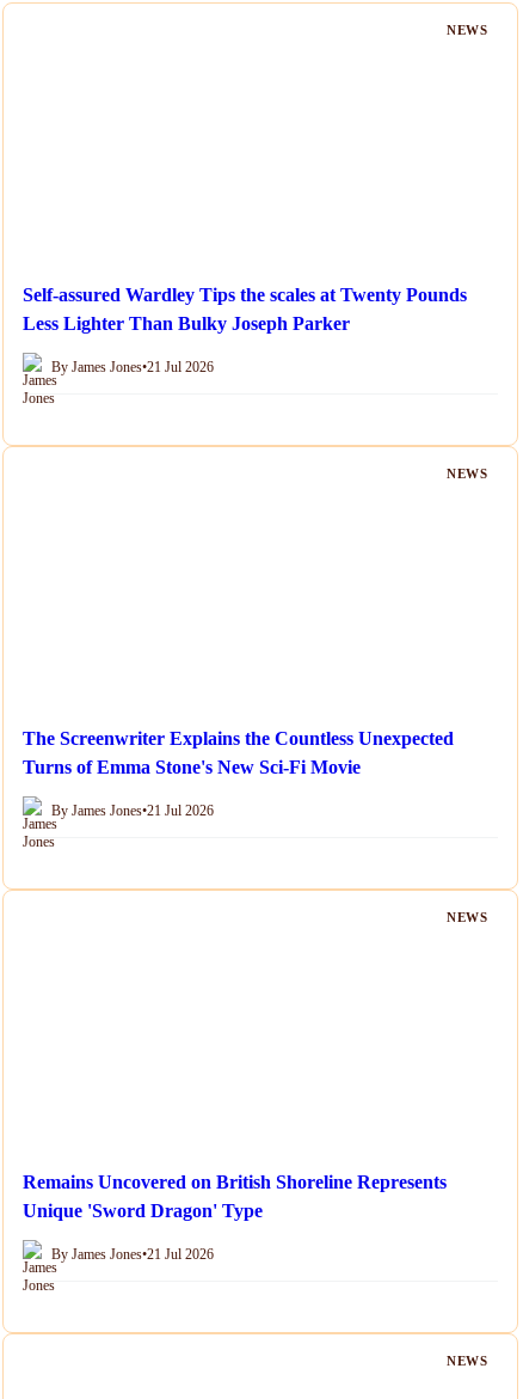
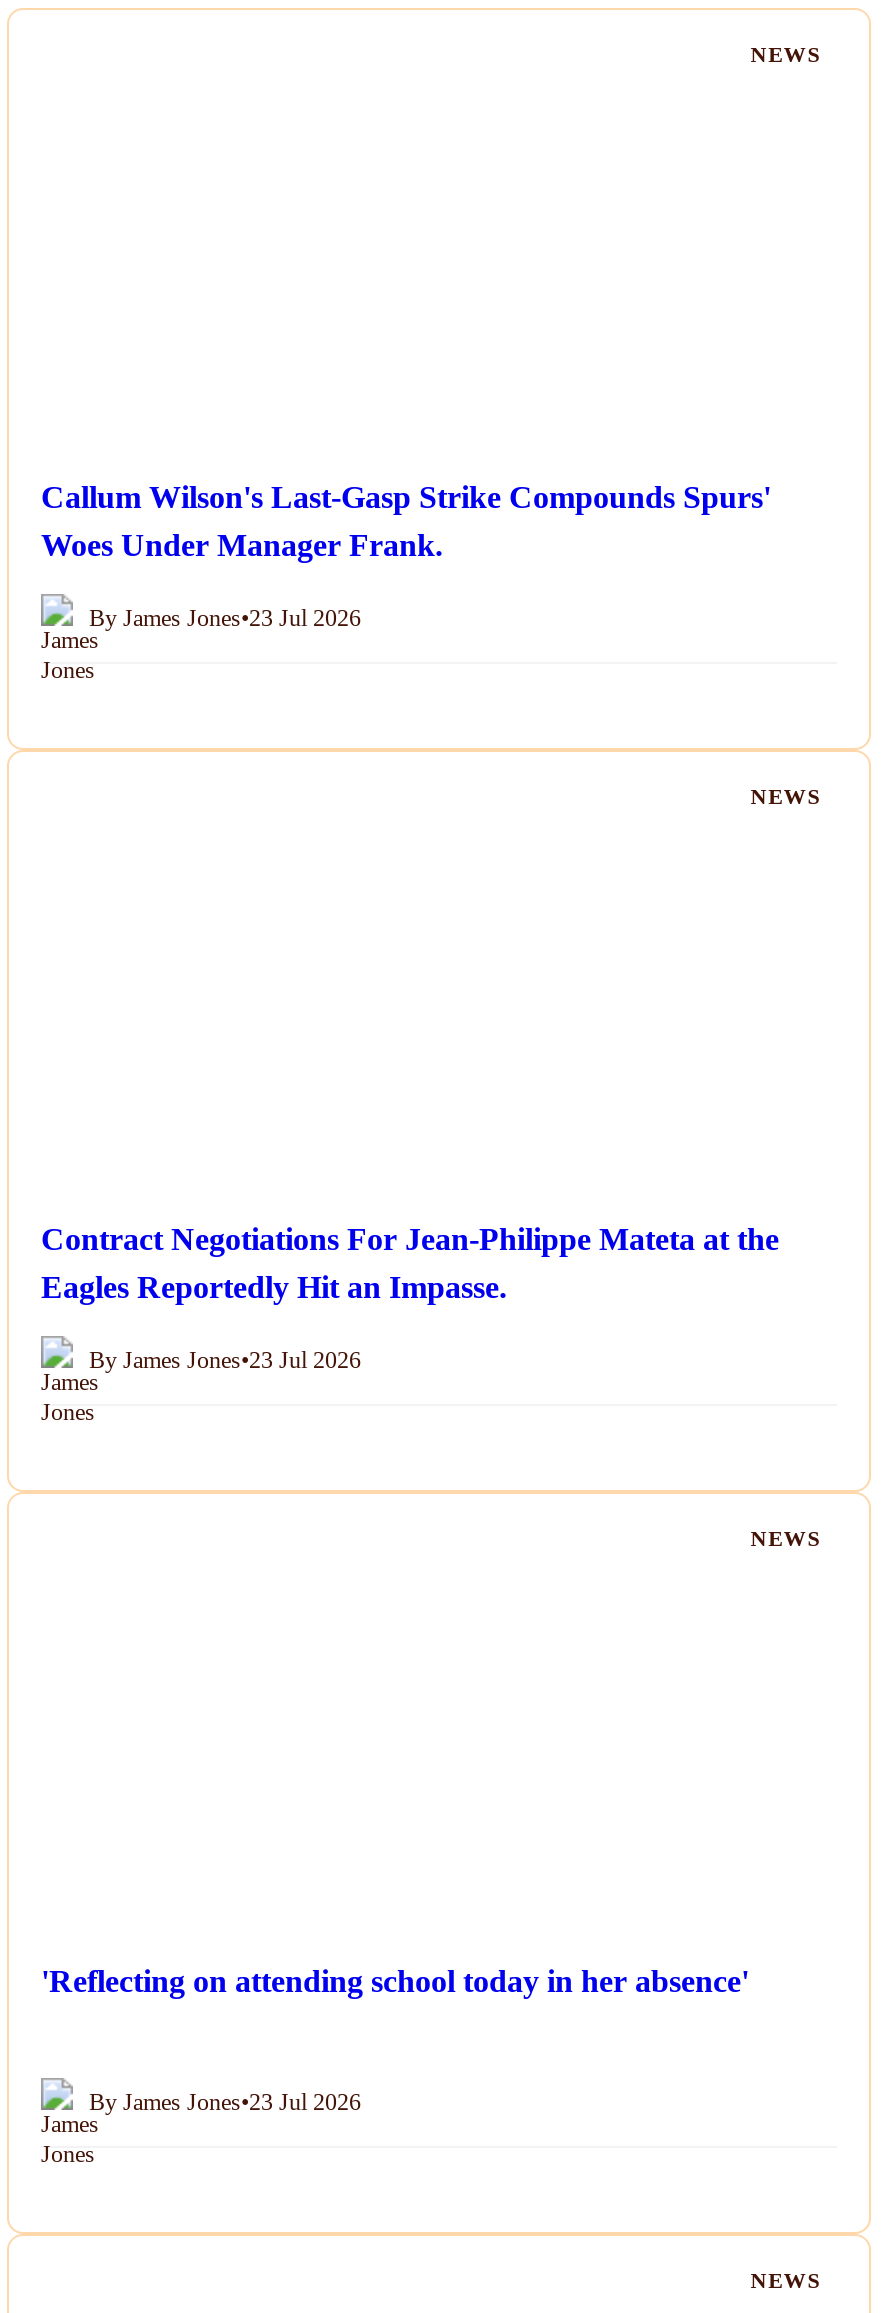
[23,285,467,334] Self-assured Wardley Tips the scales at Twenty Pounds | Less Lighter Than Bulky Joseph Parker -> [41,480,771,562] Callum Wilson's Last-Gasp Strike Compounds Spurs' | Woes Under Manager Frank.
[51,358,214,375] By James Jones•21 Jul 2026 -> [89,603,361,631] By James Jones•23 Jul 2026
[23,728,454,777] The Screenwriter Explains the Countless Unexpected | Turns of Emma Stone's New Sci-Fi Movie -> [41,1222,779,1304] Contract Negotiations For Jean-Philippe Mateta at the | Eagles Reportedly Hit an Impasse.
[51,802,214,819] By James Jones•21 Jul 2026 -> [89,1345,361,1373] By James Jones•23 Jul 2026
[23,1172,447,1221] Remains Uncovered on British Shoreline Represents | Unique 'Sword Dragon' Type -> [41,1964,749,1998] 'Reflecting on attending school today in her absence'
[51,1245,214,1262] By James Jones•21 Jul 2026 -> [89,2087,361,2115] By James Jones•23 Jul 2026

